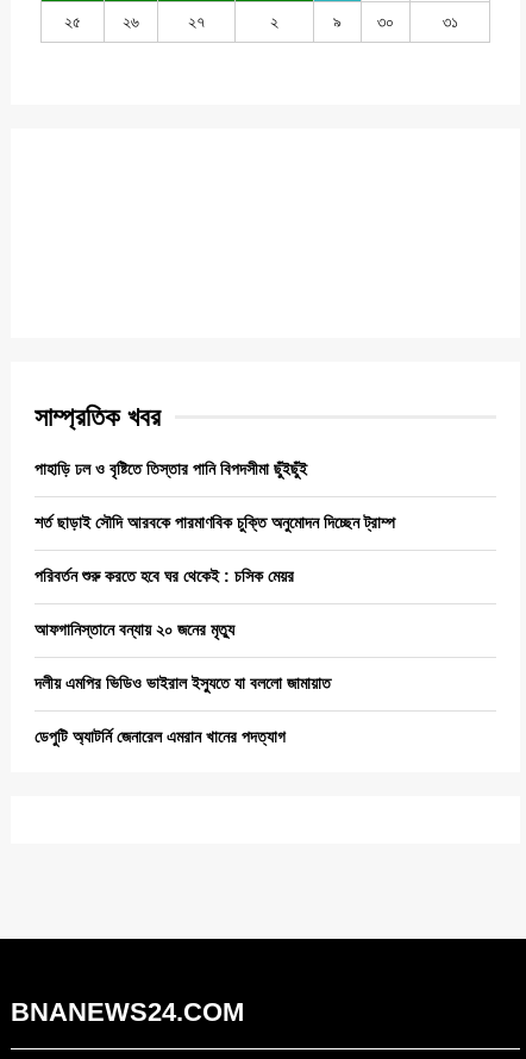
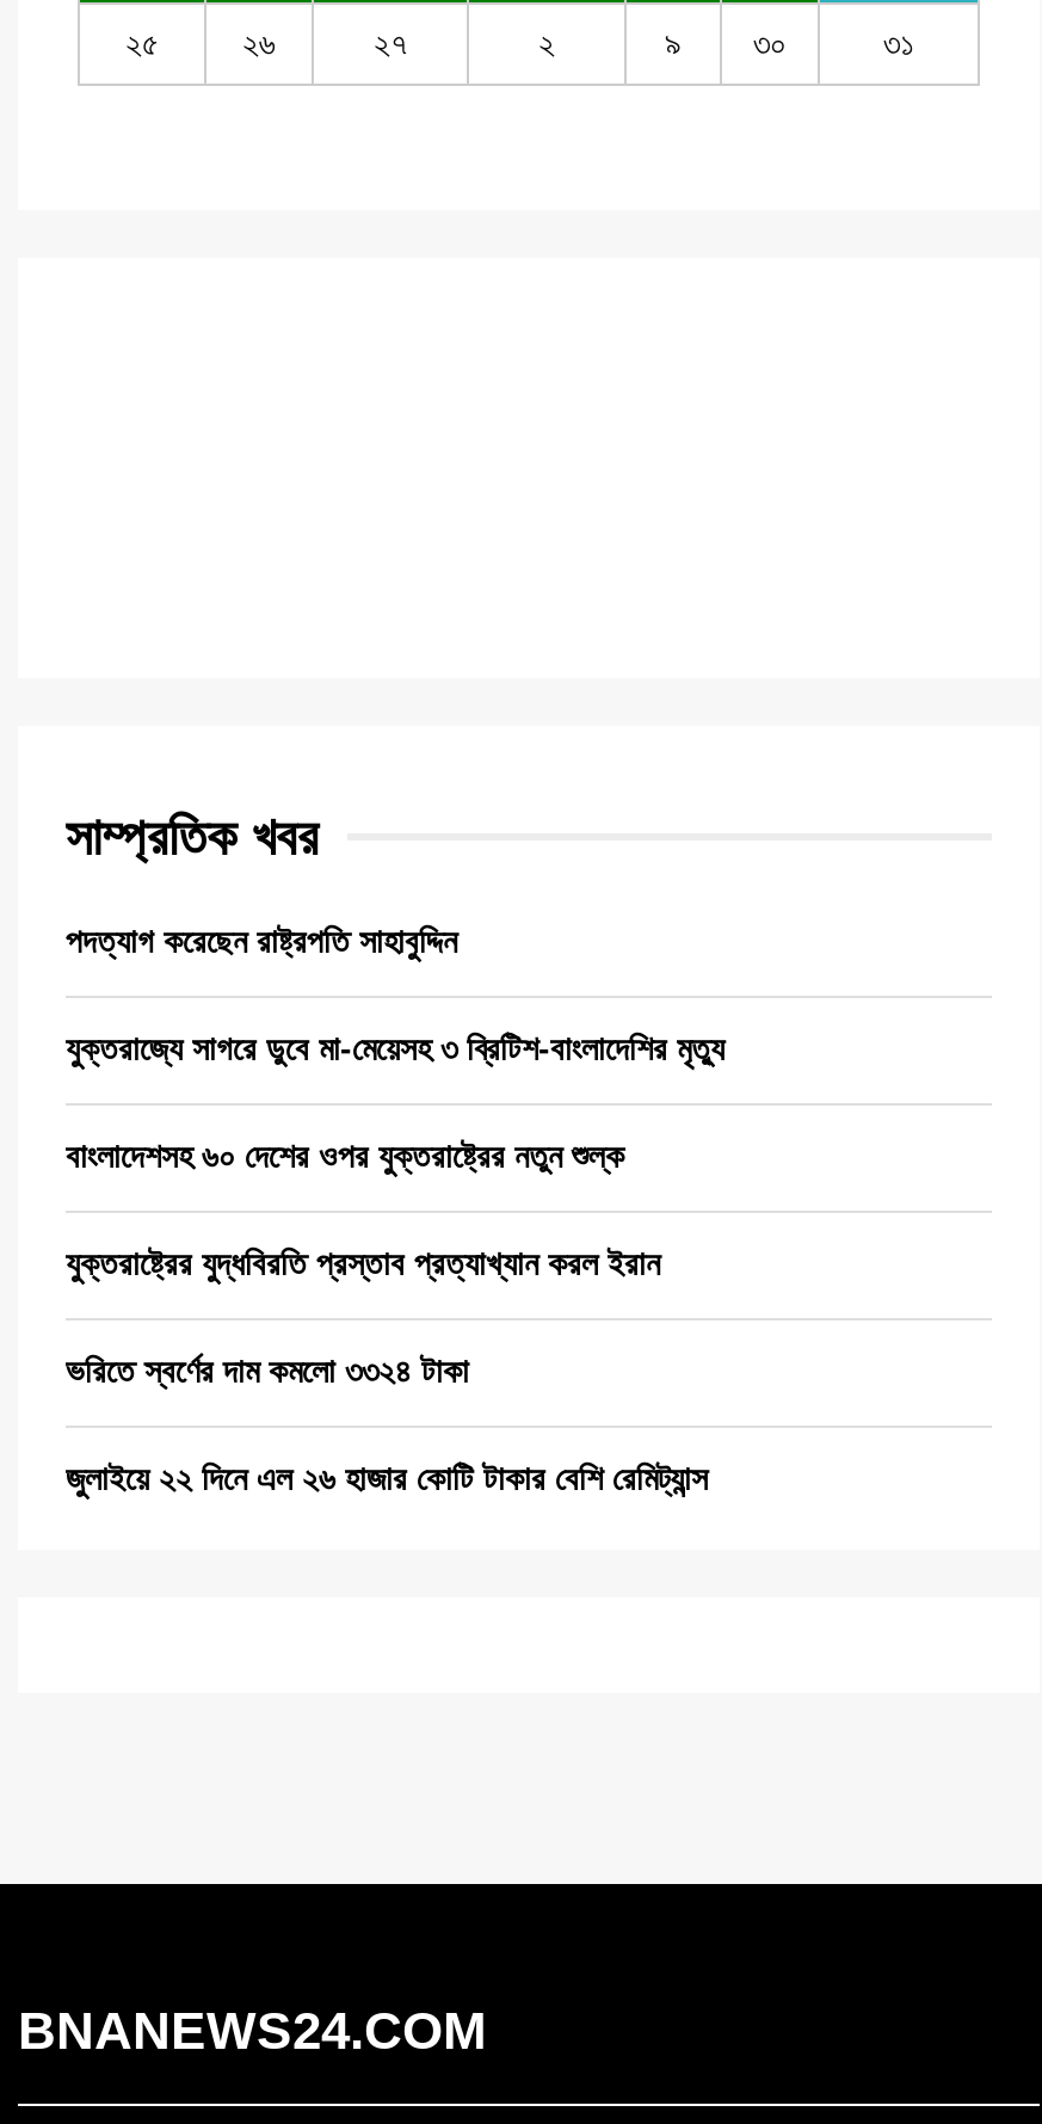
[35,459,307,478] পাহাড়ি ঢল ও বৃষ্টিতে তিস্তার পানি বিপদসীমা ছুঁইছুঁই -> [66,921,457,959] পদত্যাগ করেছেন রাষ্ট্রপতি সাহাবুদ্দিন
[35,512,395,532] শর্ত ছাড়াই সৌদি আরবকে পারমাণবিক চুক্তি অনুমোদন দিচ্ছেন ট্রাম্প -> [66,1028,725,1067] যুক্তরাজ্যে সাগরে ডুবে মা-মেয়েসহ ৩ ব্রিটিশ-বাংলাদেশির মৃত্যু
[35,566,294,585] পরিবর্তন শুরু করতে হবে ঘর থেকেই : চসিক মেয়র -> [66,1136,624,1174] বাংলাদেশসহ ৬০ দেশের ওপর যুক্তরাষ্ট্রের নতুন শুল্ক
[35,620,234,639] আফগানিস্তানে বন্যায় ২০ জনের মৃত্যু -> [66,1243,660,1282] যুক্তরাষ্ট্রের যুদ্ধবিরতি প্রস্তাব প্রত্যাখ্যান করল ইরান
[35,673,331,692] দলীয় এমপির ভিডিও ভাইরাল ইস্যুতে যা বললো জামায়াত -> [66,1351,469,1389] ভরিতে স্বর্ণের দাম কমলো ৩৩২৪ টাকা
[35,727,286,746] ডেপুটি অ্যাটর্নি জেনারেল এমরান খানের পদত্যাগ -> [66,1458,708,1496] জুলাইয়ে ২২ দিনে এল ২৬ হাজার কোটি টাকার বেশি রেমিট্যান্স

